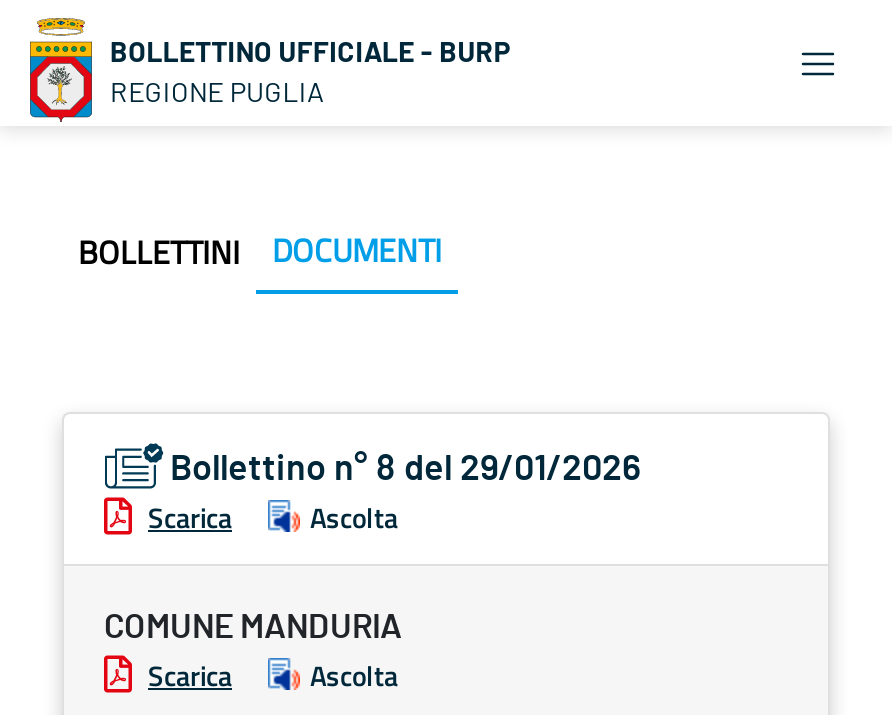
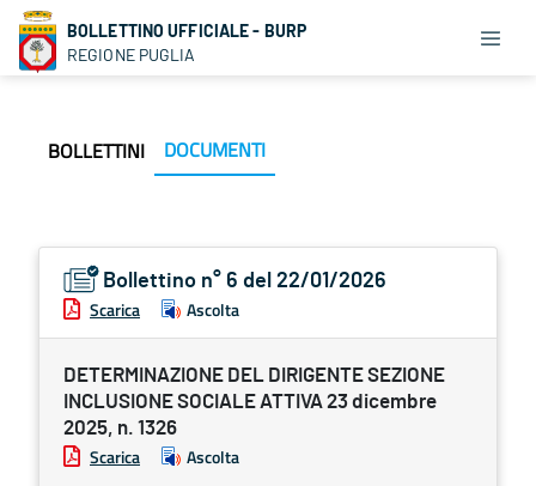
[170,452,642,488] Bollettino n° 8 del 29/01/2026 -> [103,271,386,292] Bollettino n° 6 del 22/01/2026
[104,610,402,644] COMUNE MANDURIA -> [63,365,445,438] DETERMINAZIONE DEL DIRIGENTE SEZIONE | INCLUSIONE SOCIALE ATTIVA 23 dicembre | 2025, n. 1326

